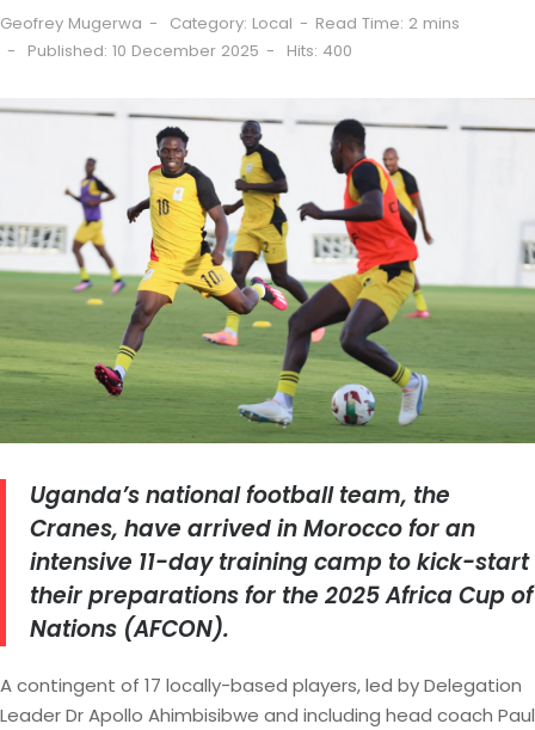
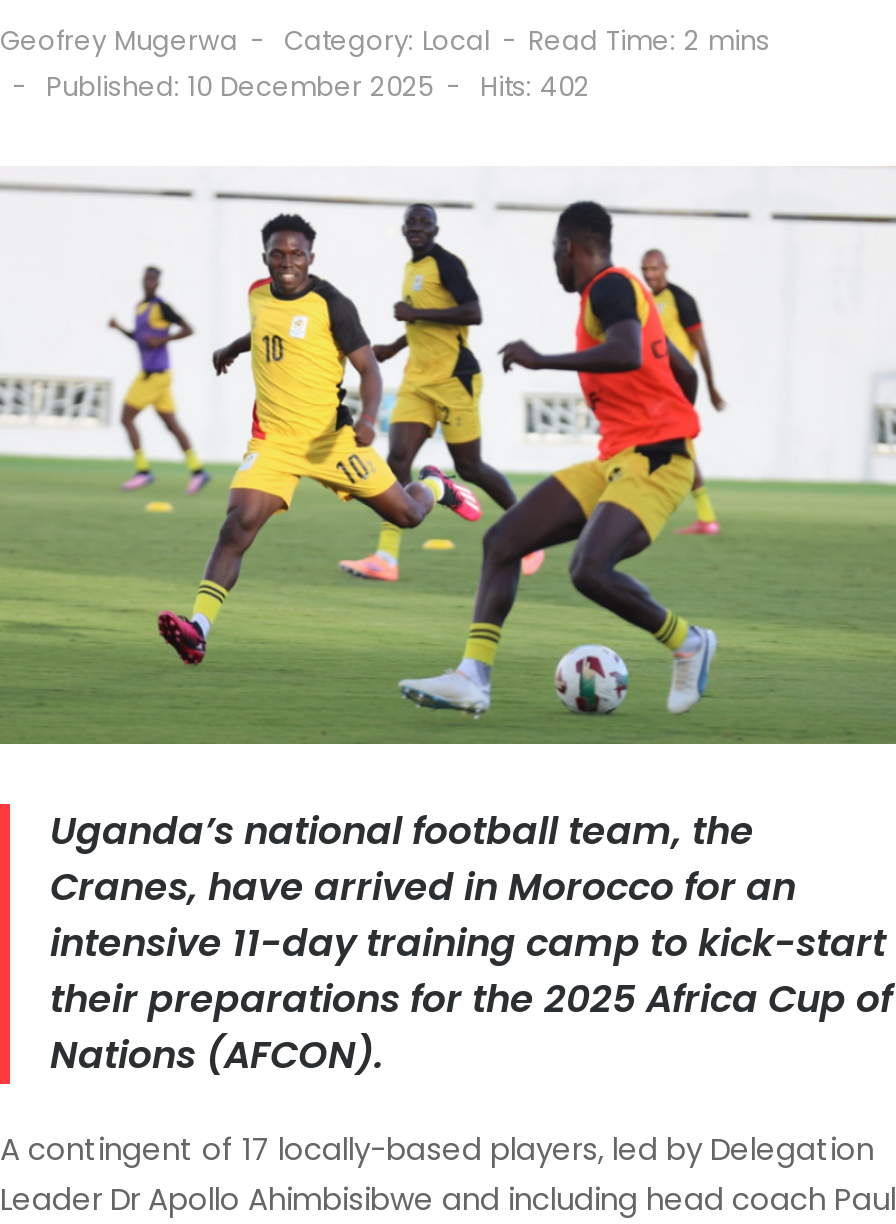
[23,40,352,62] Published: 10 December 2025 Hits: 400 -> [38,69,590,107] Published: 10 December 2025 Hits: 402

